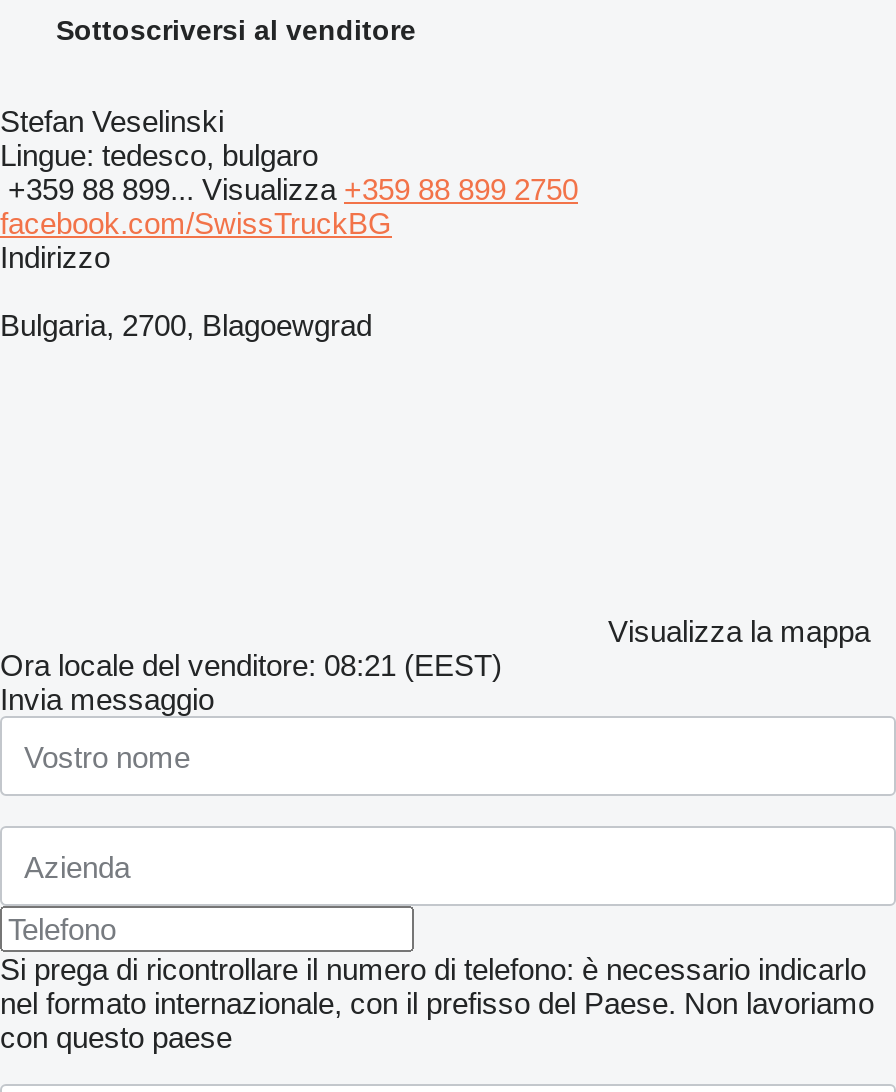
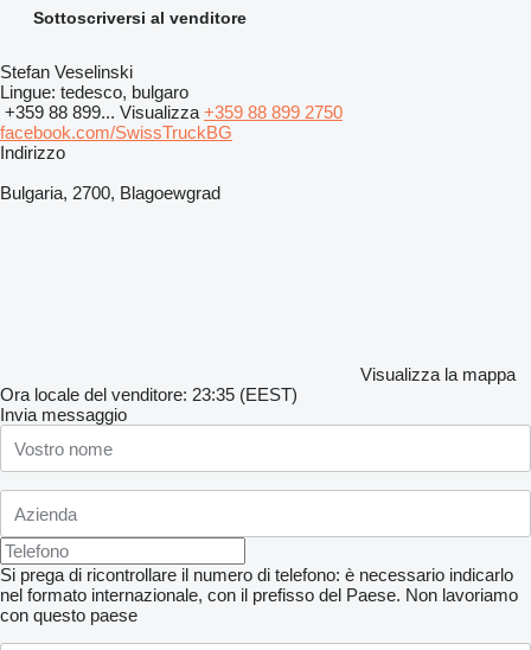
[0,648,502,682] Ora locale del venditore: 08:21 (EEST) -> [0,384,298,404] Ora locale del venditore: 23:35 (EEST)

